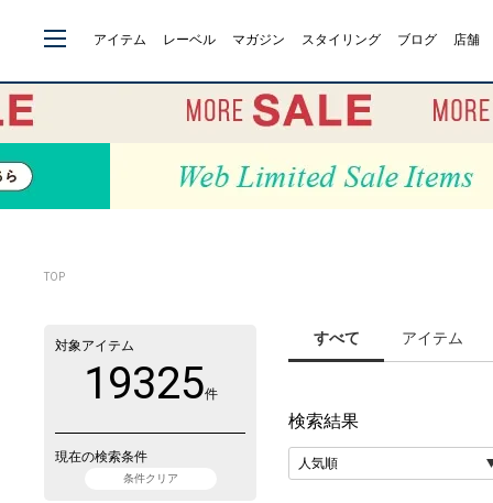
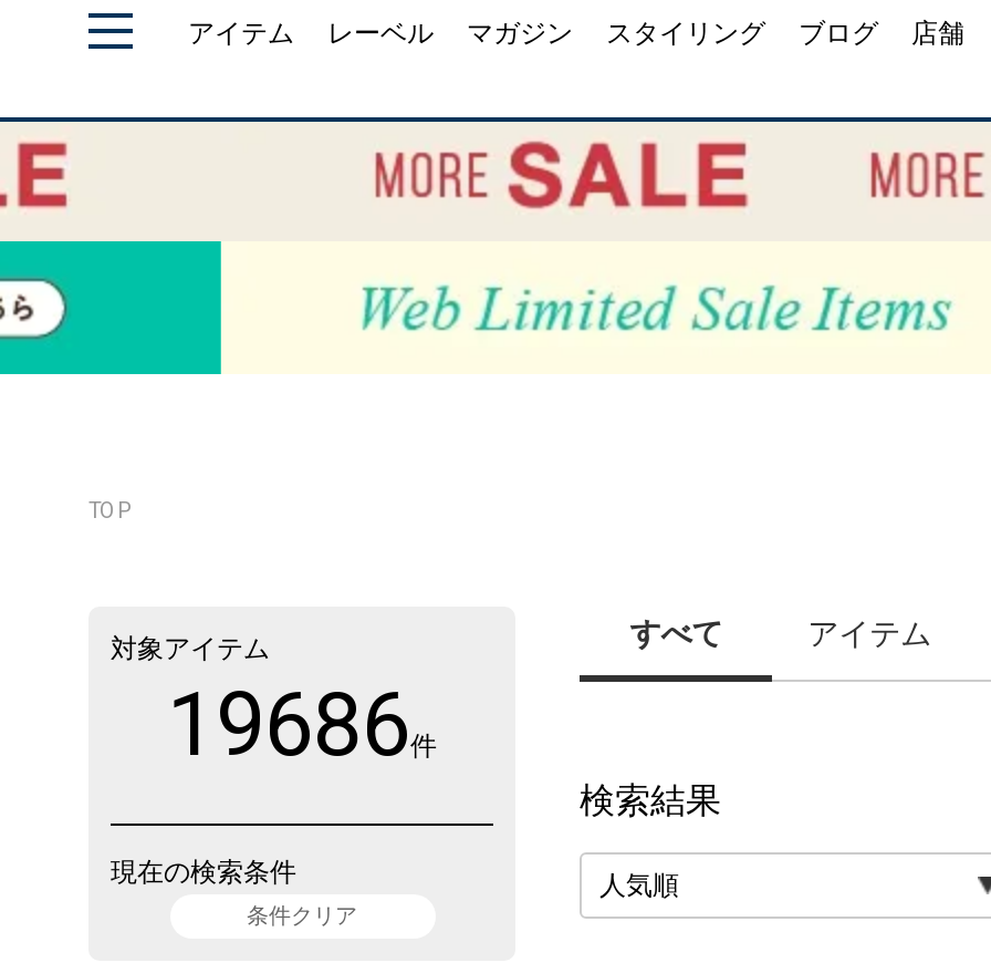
[83,358,217,409] 19325件 -> [167,673,437,777] 19686件

